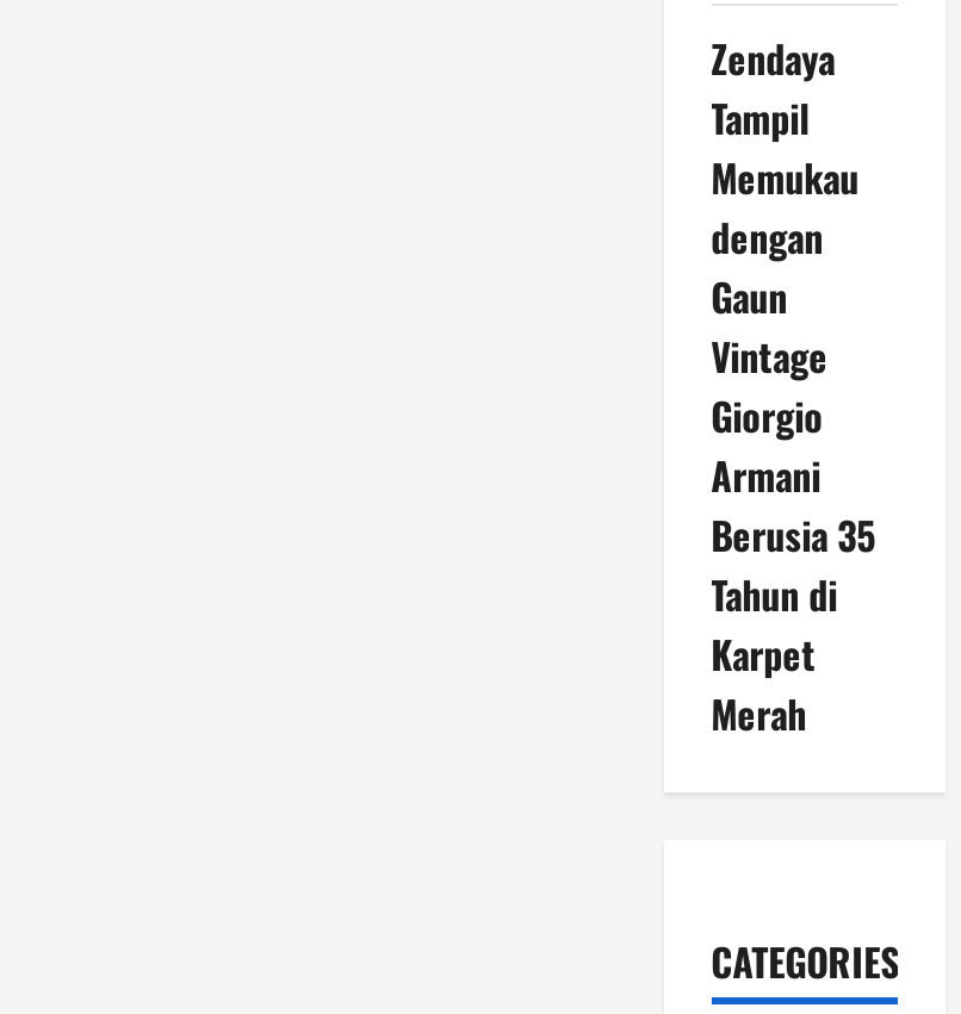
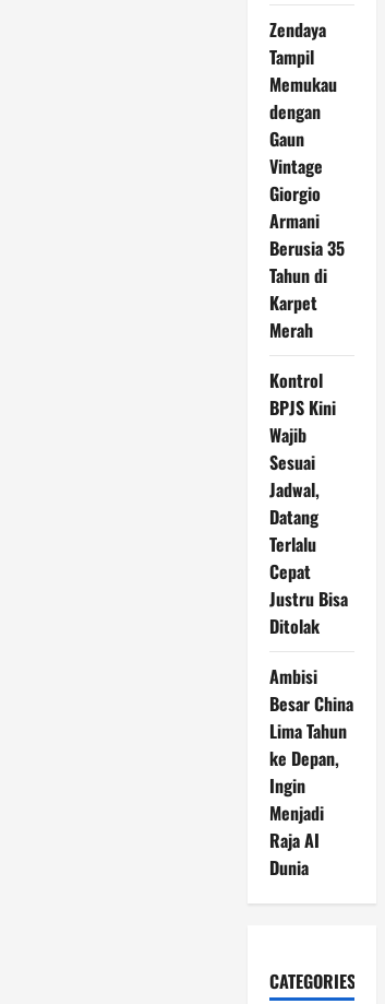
none -> [269,367,353,881] Kontrol | BPJS Kini | Wajib | Sesuai | Jadwal, | Datang | Terlalu | Cepat | Justru Bisa | Ditolak | Ambisi | Besar China | Lima Tahun | ke Depan, | Ingin | Menjadi | Raja AI | Dunia

